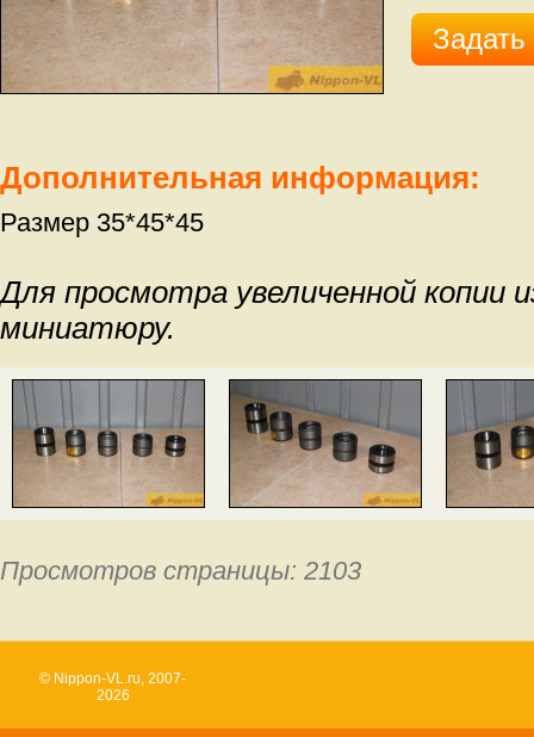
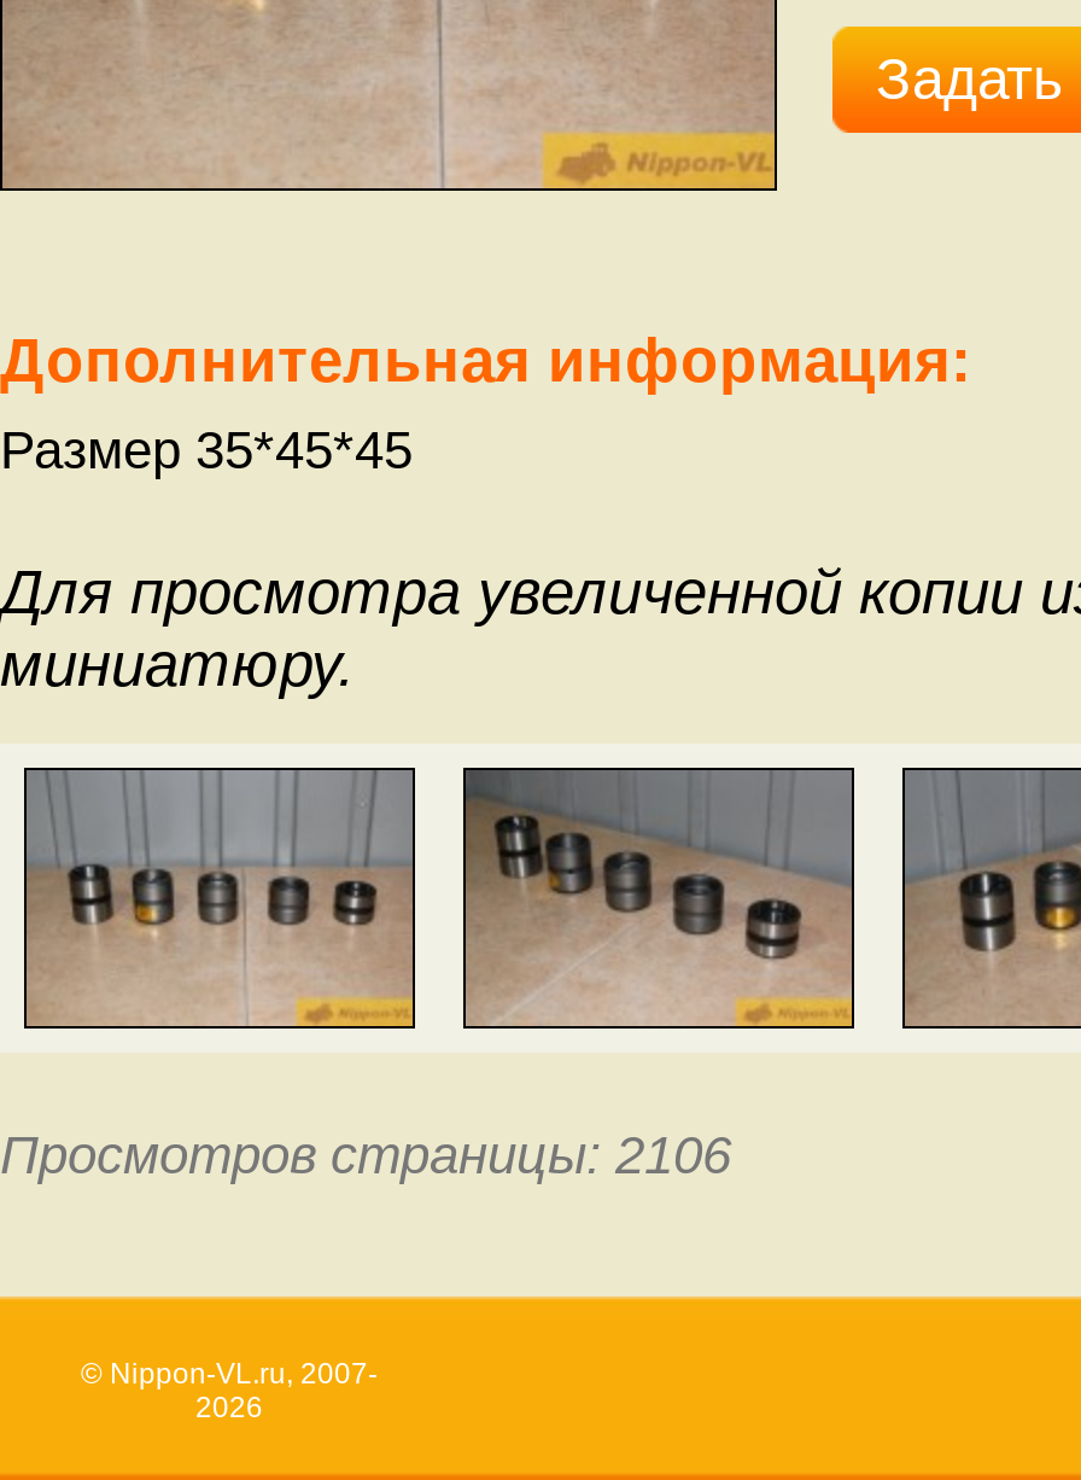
[0,556,361,586] Просмотров страницы: 2103 -> [0,1125,731,1185] Просмотров страницы: 2106

